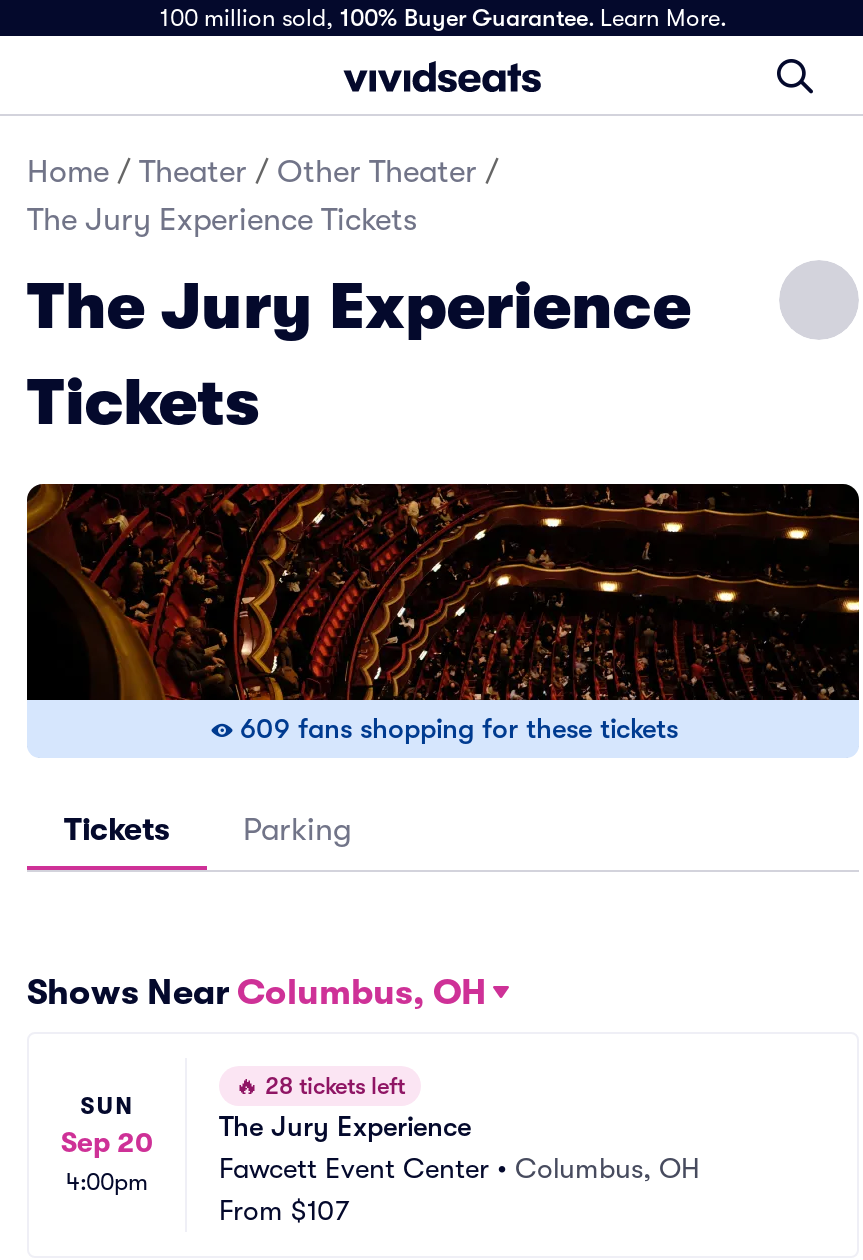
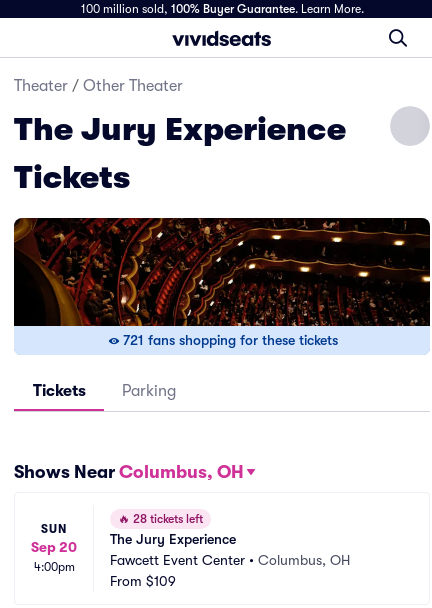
[27,154,499,238] Home / Theater / Other Theater / | The Jury Experience Tickets -> [14,77,183,95] Theater / Other Theater
[240,712,678,744] 609 fans shopping for these tickets -> [122,332,337,348] 721 fans shopping for these tickets
[219,1194,349,1226] From $107 -> [110,573,176,589] From $109

